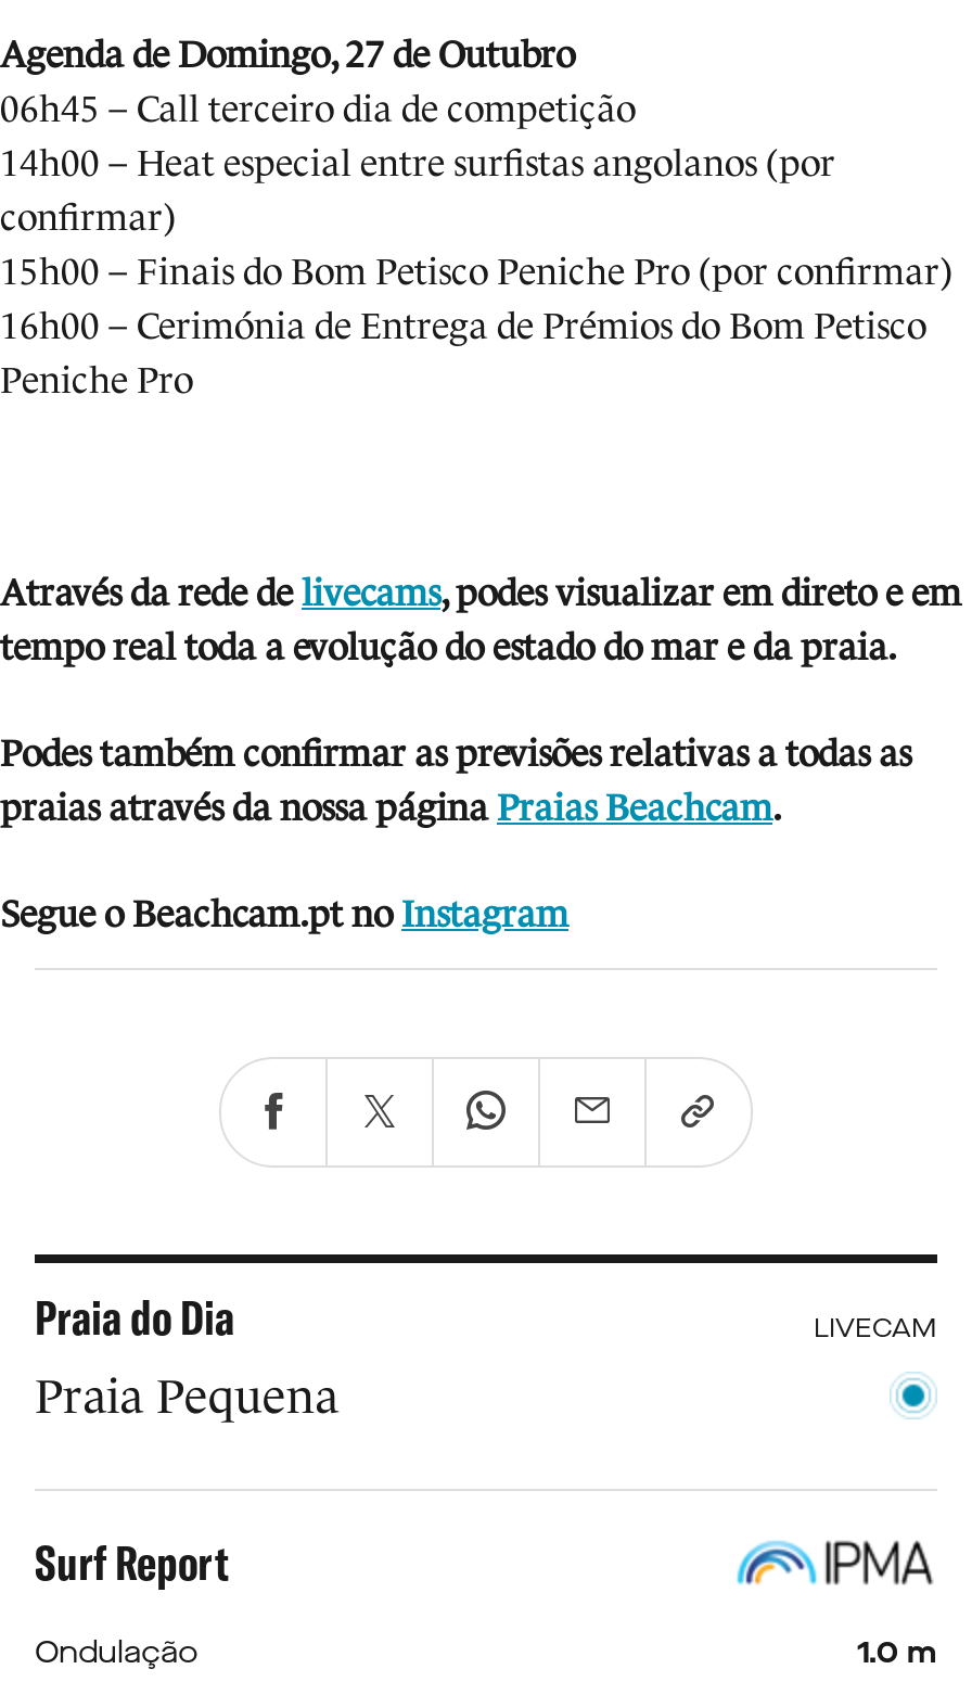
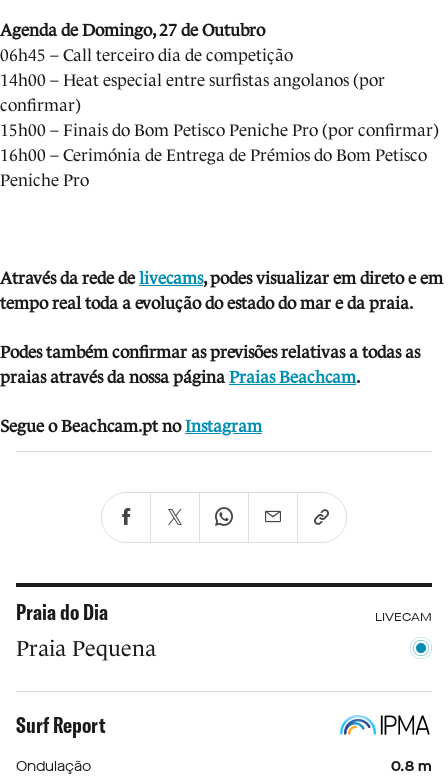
[857,1631,937,1673] 1.0 m -> [391,757,432,776] 0.8 m

